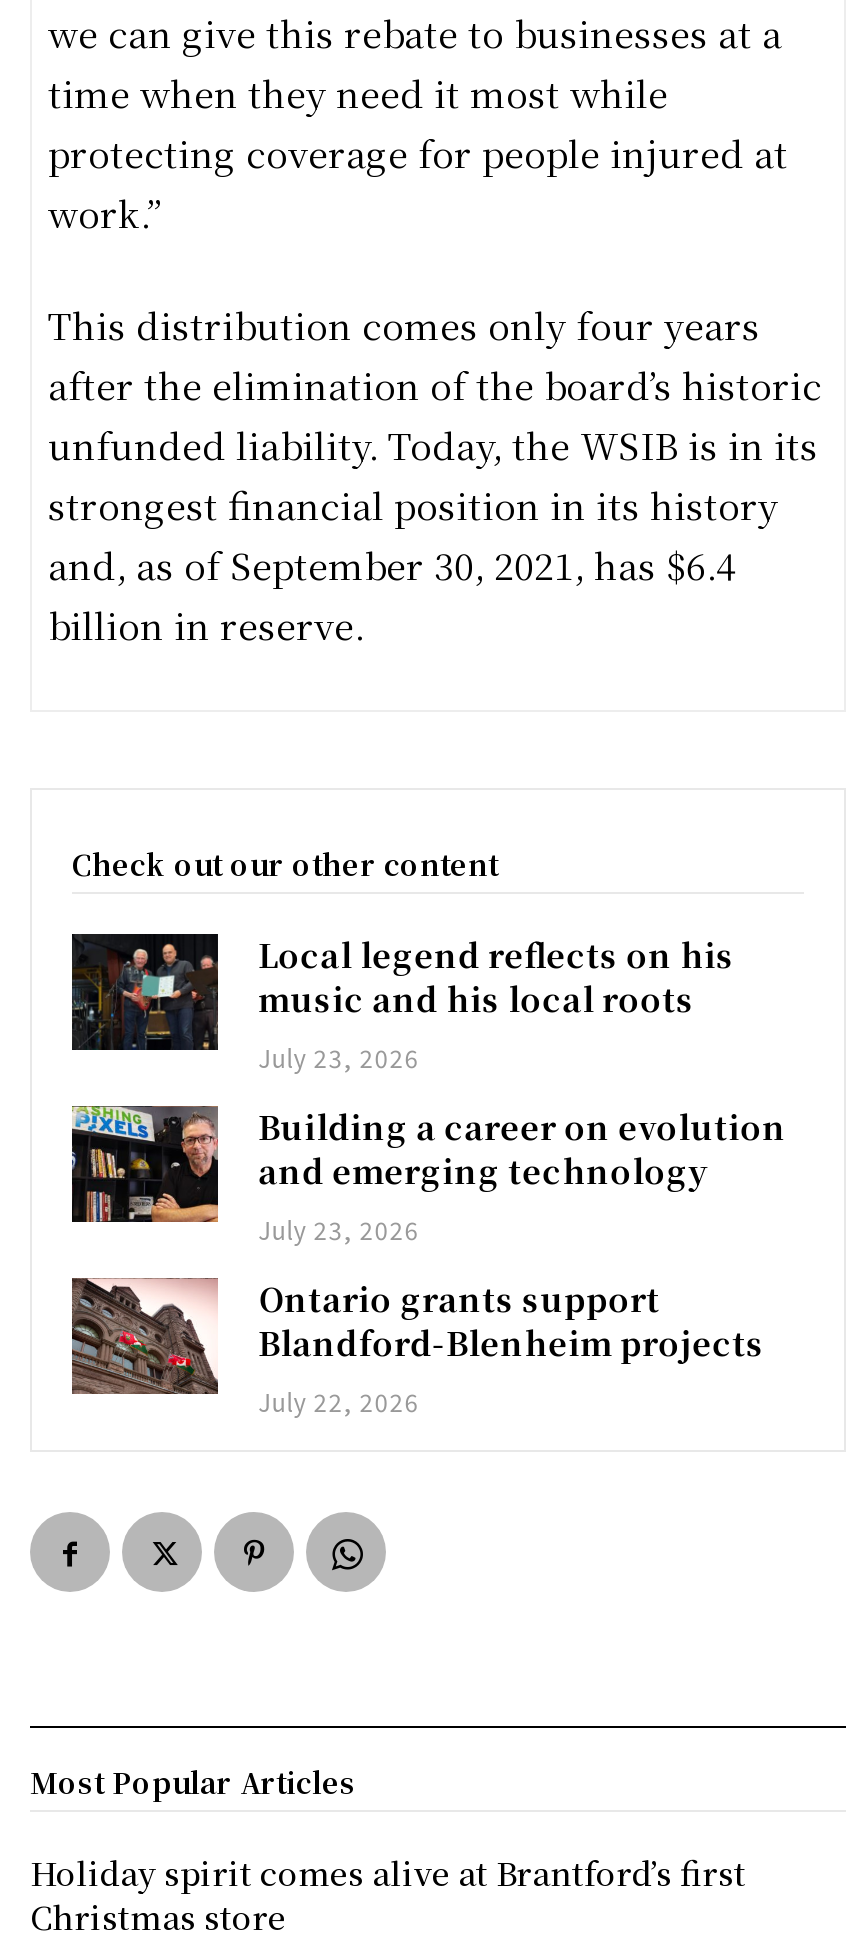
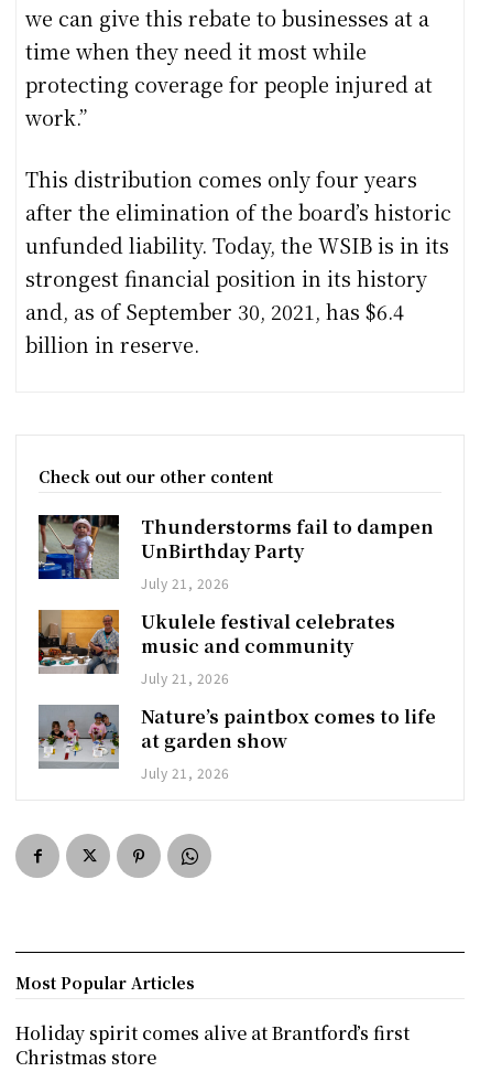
[70,931,734,1073] [image] | Local legend reflects on his | music and his local roots | July 23, 2026 -> [37,513,434,592] [image] | Thunderstorms fail to dampen | UnBirthday Party | July 21, 2026
[70,1103,786,1245] [image] | Building a career on evolution | and emerging technology | July 23, 2026 -> [37,608,395,687] [image] | Ukulele festival celebrates | music and community | July 21, 2026
[70,1275,764,1417] [image] | Ontario grants support | Blandford-Blenheim projects | July 22, 2026 -> [37,703,436,781] [image] | Nature’s paintbox comes to life | at garden show | July 21, 2026

